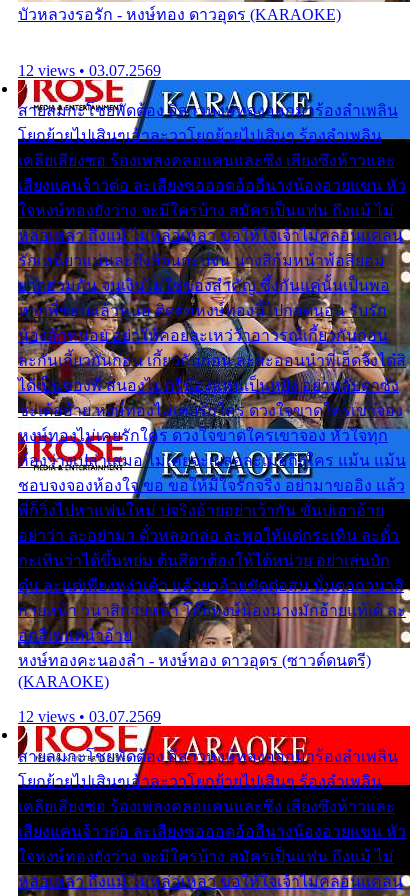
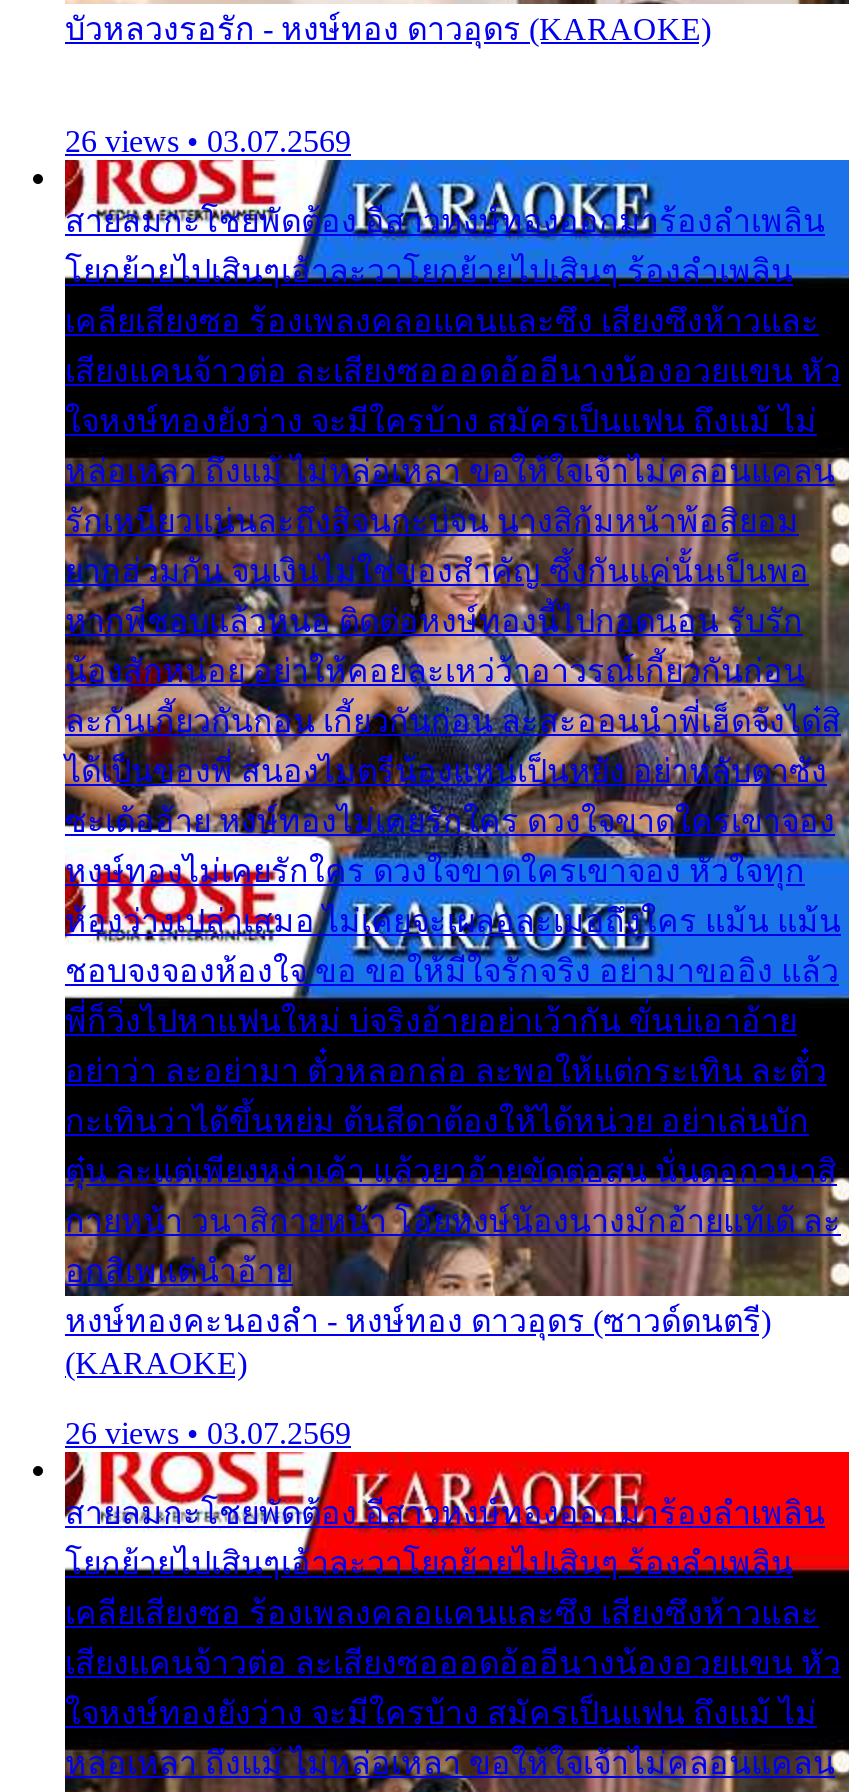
[18,62,161,79] 12 views • 03.07.2569 -> [65,124,351,158] 26 views • 03.07.2569
[18,708,161,725] 12 views • 03.07.2569 -> [65,1416,351,1450] 26 views • 03.07.2569

